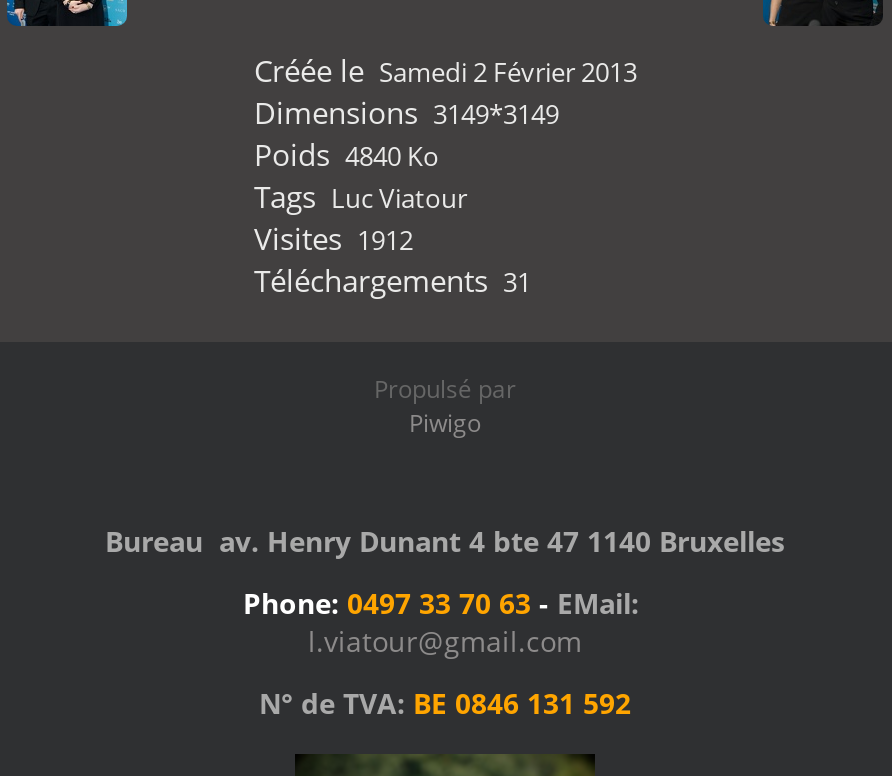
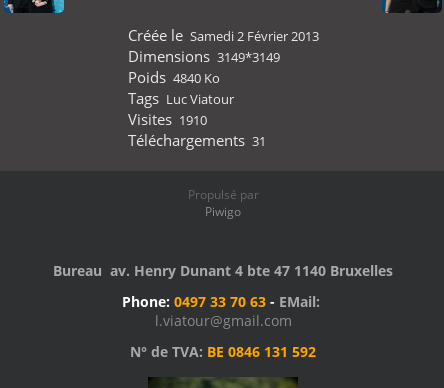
[254,218,413,258] Visites 1912 -> [127,109,207,129] Visites 1910

